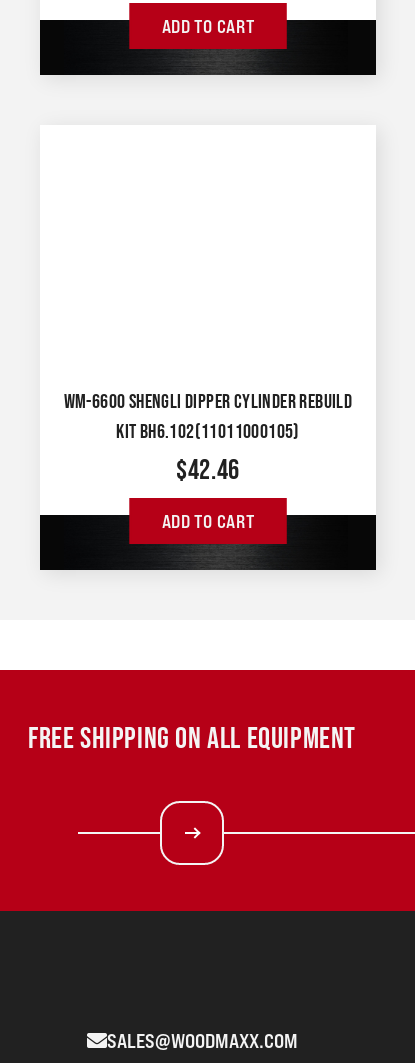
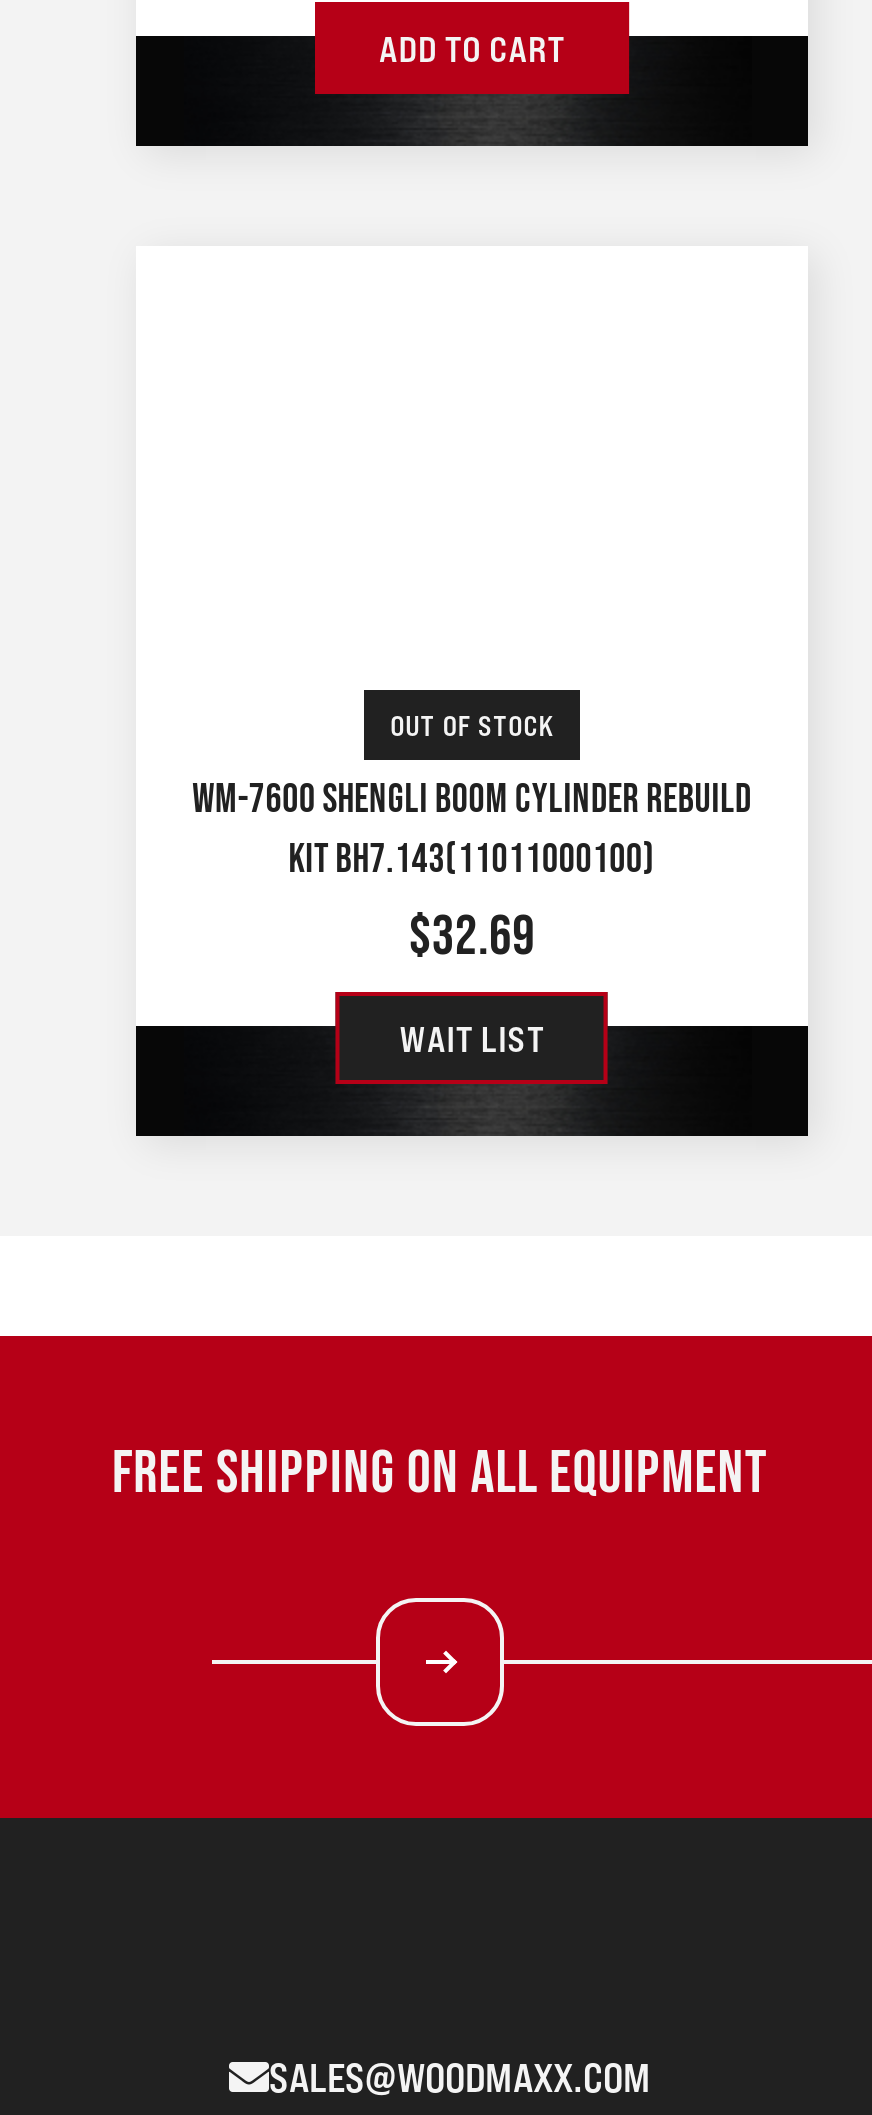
[64,390,352,532] WM-6600 SHENGLI DIPPER CYLINDER REBUILD | KIT BH6.102(11011000105) | $42.46 | ADD TO CART -> [192,708,752,1060] OUT OF STOCK | WM-7600 SHENGLI BOOM CYLINDER REBUILD | KIT BH7.143(11011000100) | $32.69 | WAIT LIST

